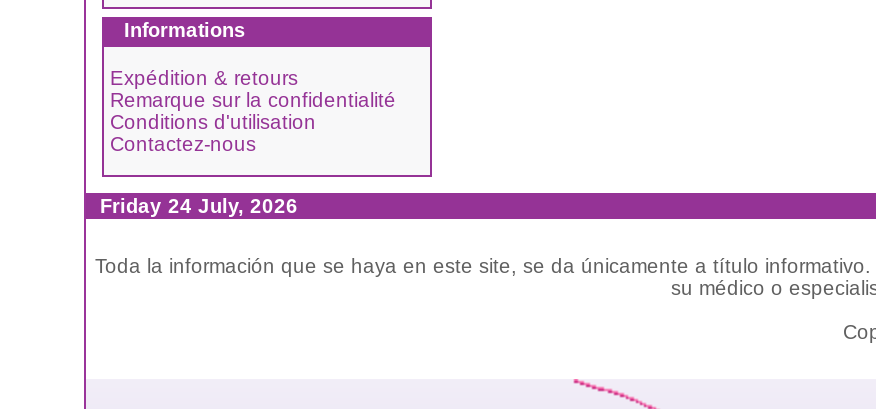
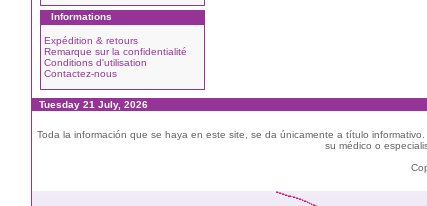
[88,195,310,217] Friday 24 July, 2026 -> [33,99,154,110] Tuesday 21 July, 2026

